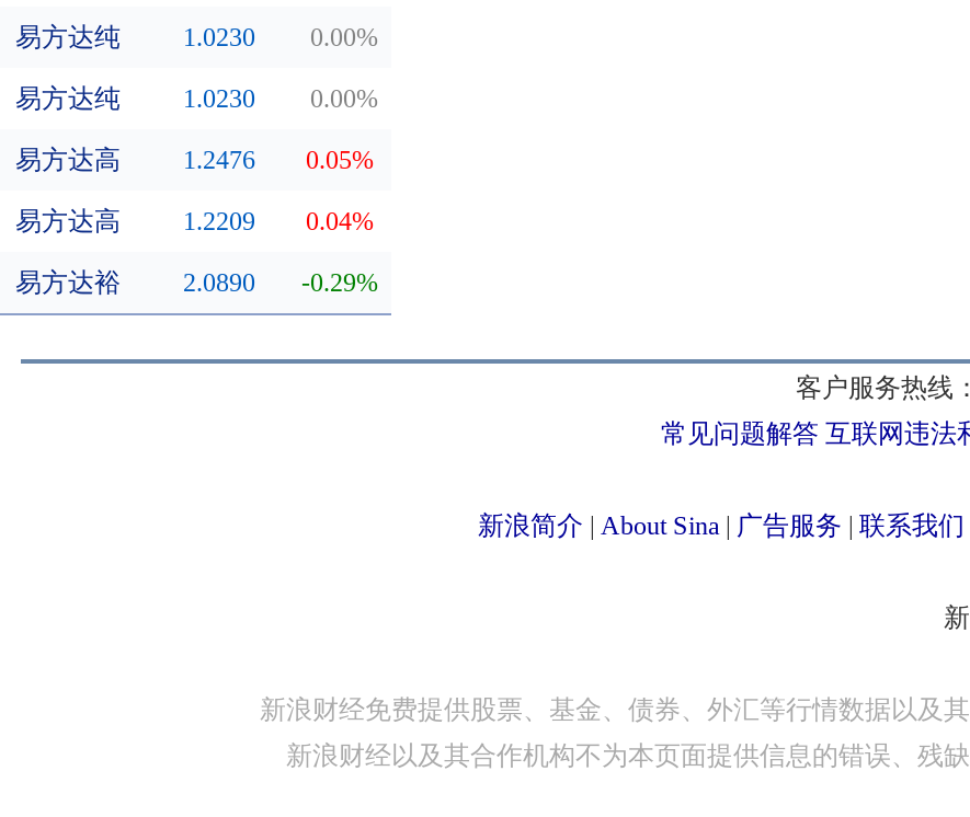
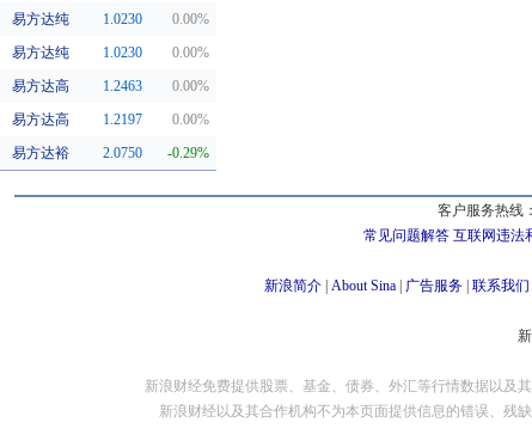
[183,145,255,175] 1.2476 -> [103,78,142,94] 1.2463
[306,145,374,175] 0.05% -> [172,78,209,94] 0.00%
[183,206,255,237] 1.2209 -> [103,111,142,128] 1.2197
[306,206,374,237] 0.04% -> [172,111,209,128] 0.00%
[183,267,378,298] 2.0890 -0.29% -> [103,145,209,161] 2.0750 -0.29%

